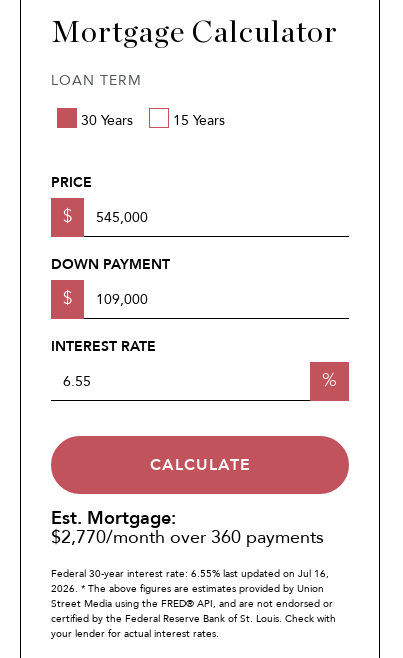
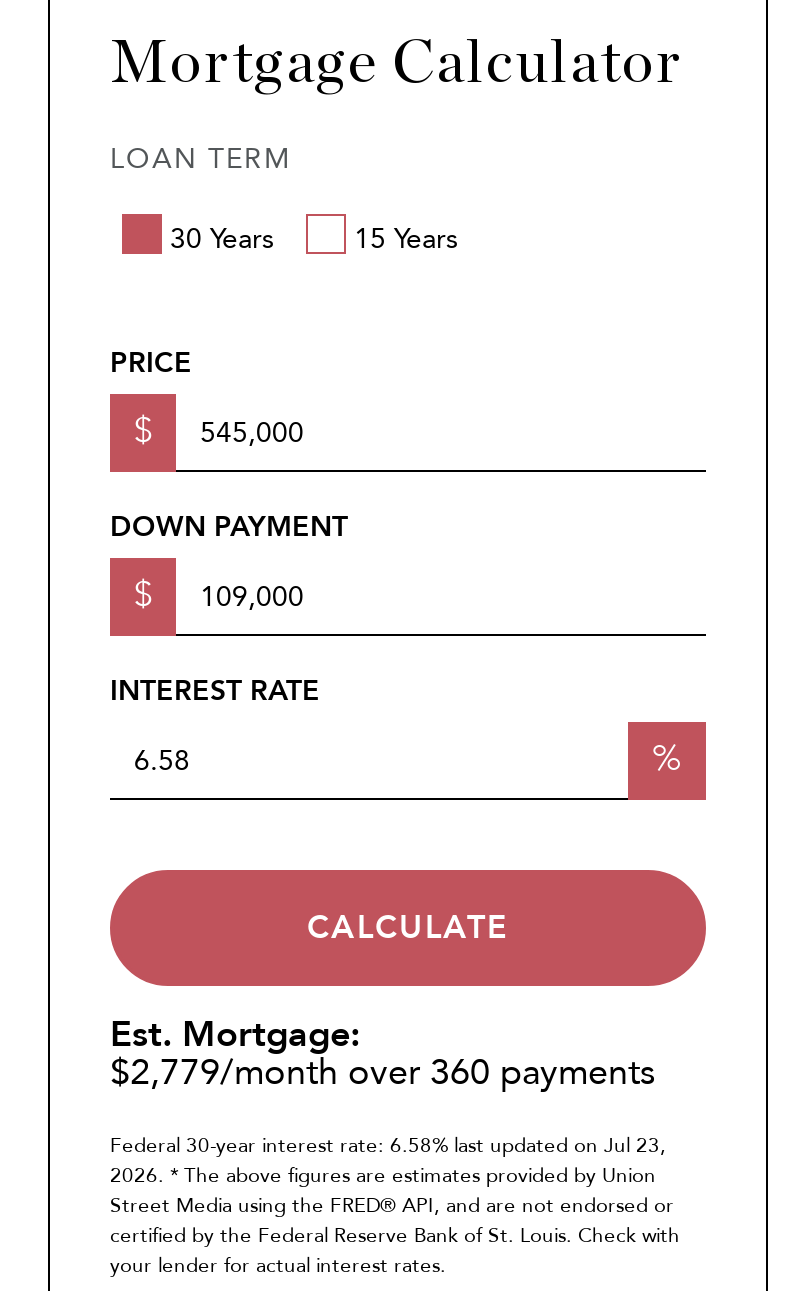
[51,525,324,550] $2,770/month over 360 payments -> [110,1048,656,1098] $2,779/month over 360 payments
[51,567,329,581] Federal 30-year interest rate: 6.55% last updated on Jul 16, -> [110,1132,666,1160] Federal 30-year interest rate: 6.58% last updated on Jul 23,

